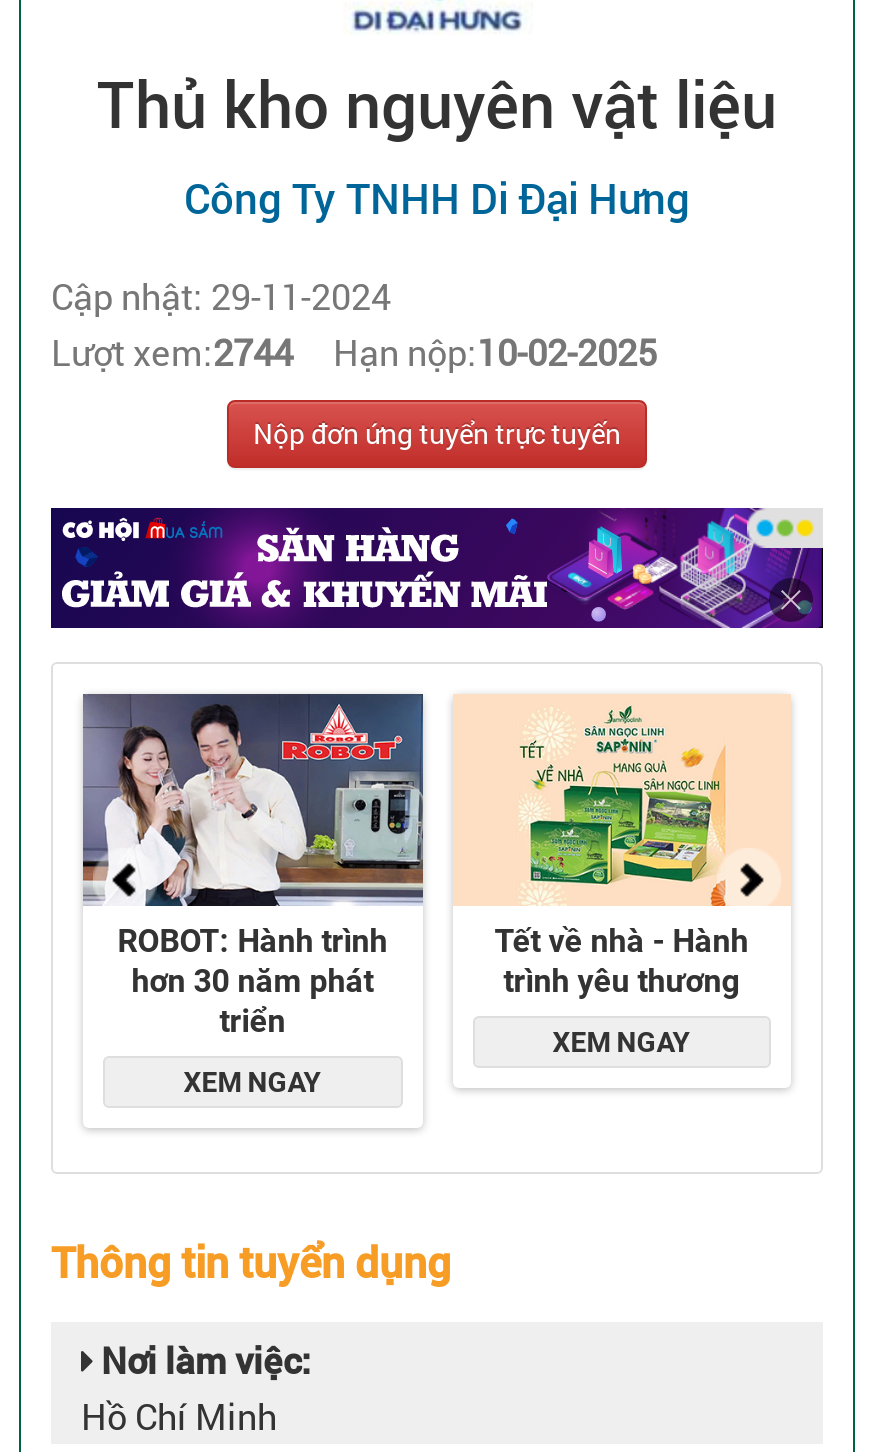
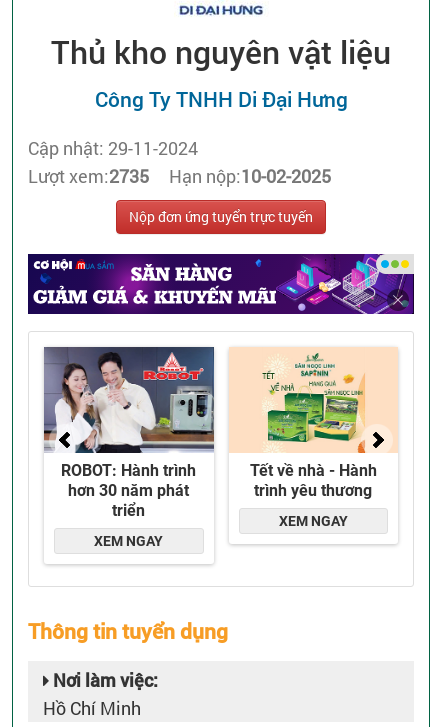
[51,328,657,376] Lượt xem:2744 Hạn nộp:10-02-2025 -> [28,164,331,188] Lượt xem:2735 Hạn nộp:10-02-2025

